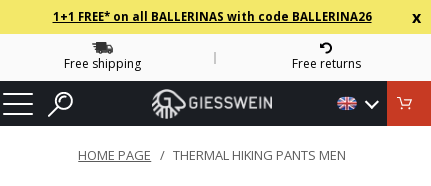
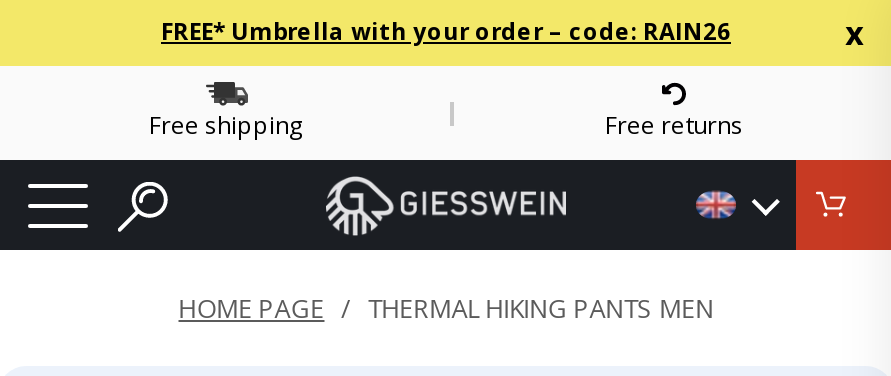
[52,9,371,24] 1+1 FREE* on all BALLERINAS with code BALLERINA26 -> [161,16,731,46] FREE* Umbrella with your order – code: RAIN26

